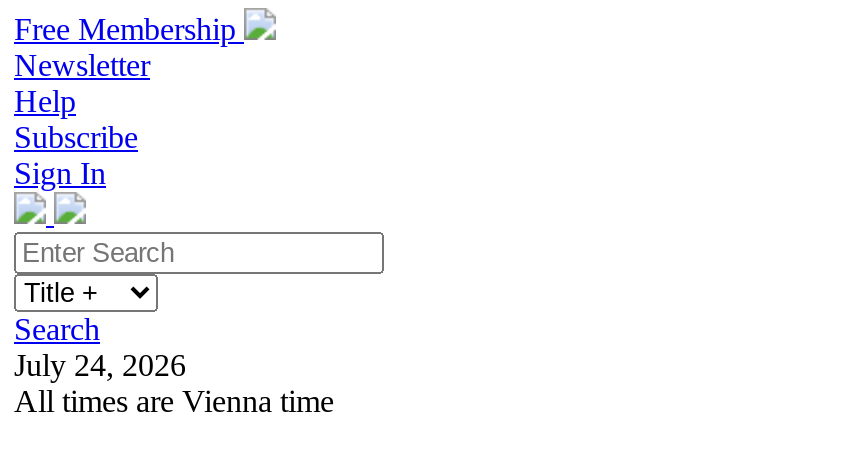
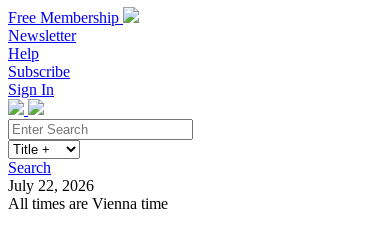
[14,348,186,382] July 24, 2026 -> [8,177,94,194] July 22, 2026

